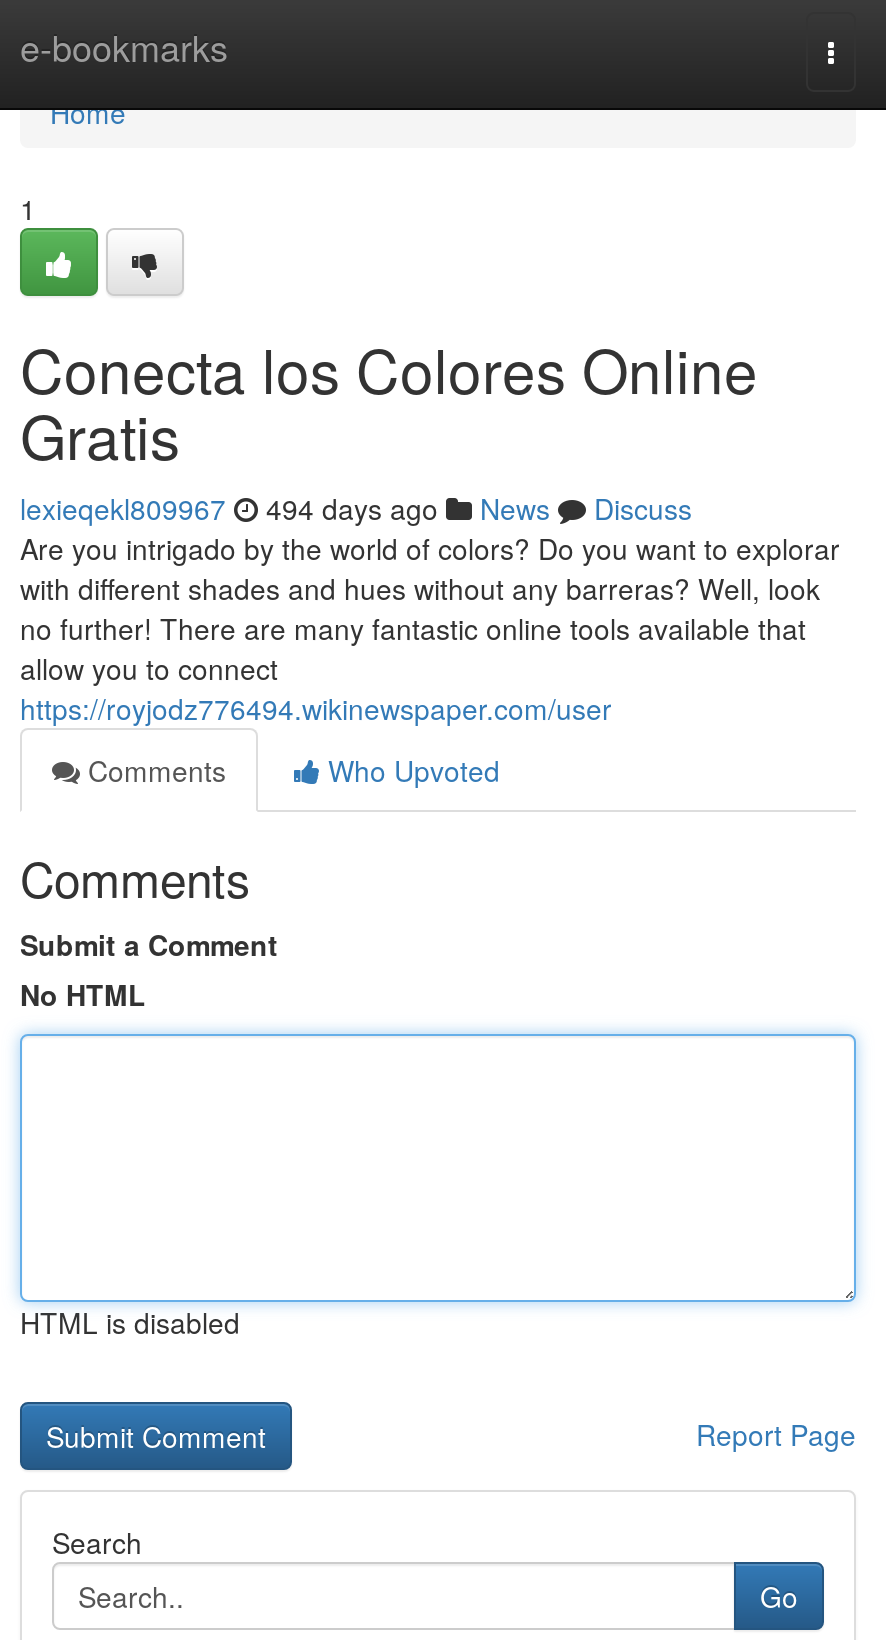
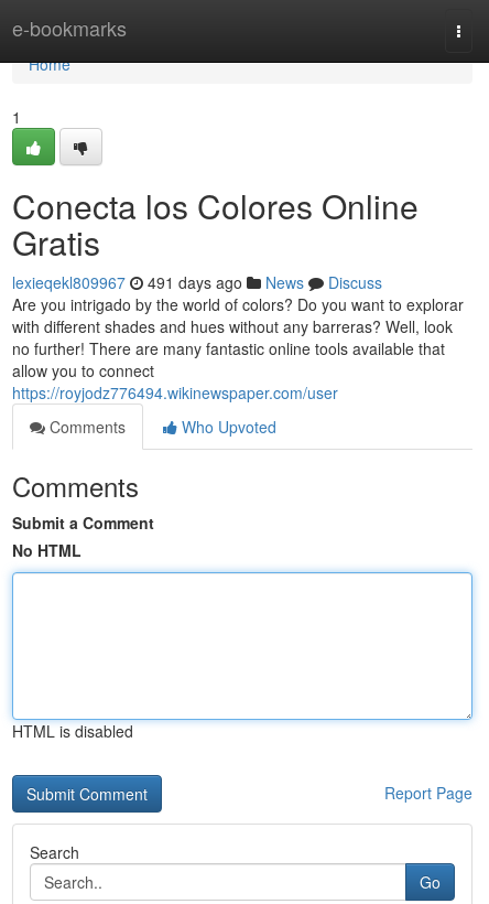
[20,488,692,528] lexieqekl809967 494 days ago News Discuss -> [12,271,382,293] lexieqekl809967 491 days ago News Discuss

